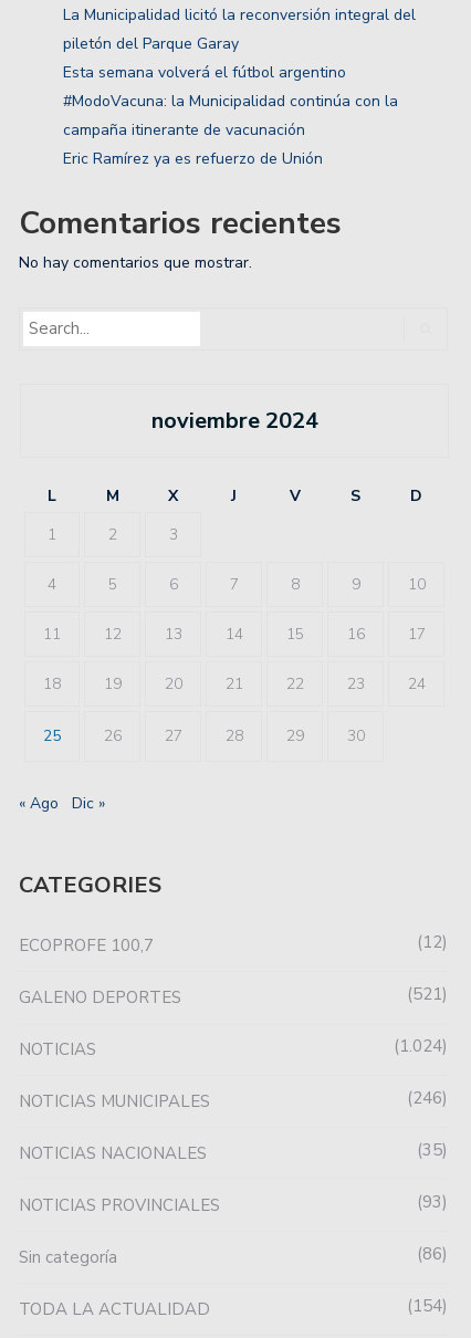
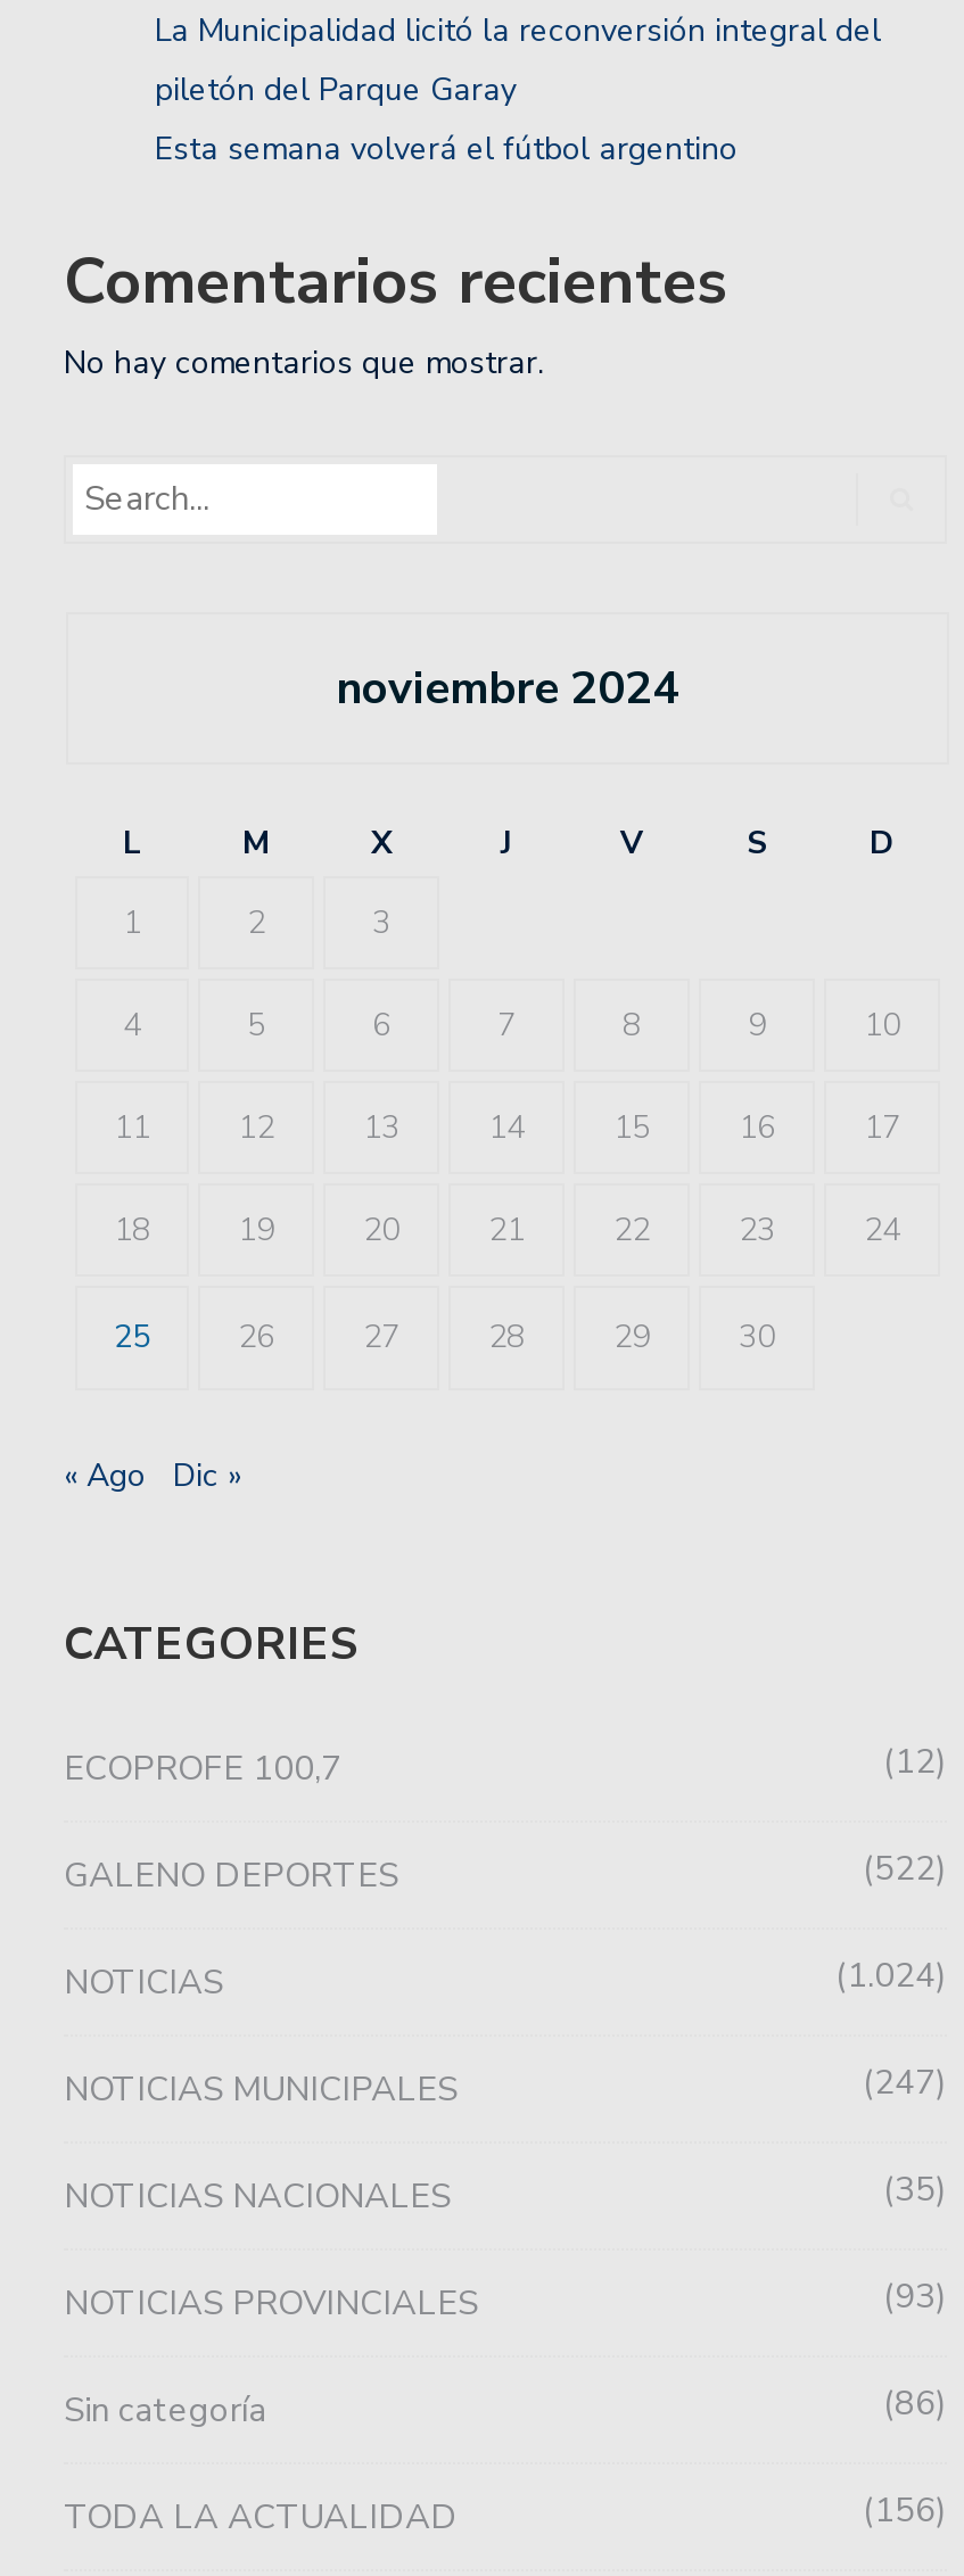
[63,90,398,169] #ModoVacuna: la Municipalidad continúa con la | campaña itinerante de vacunación | Eric Ramírez ya es refuerzo de Unión -> none
[412,983,442,1005] 521 -> [874,1845,936,1891] 522
[412,1087,442,1109] 246 -> [874,2059,936,2104] 247
[412,1295,442,1317] 154 -> [874,2487,936,2532] 156

